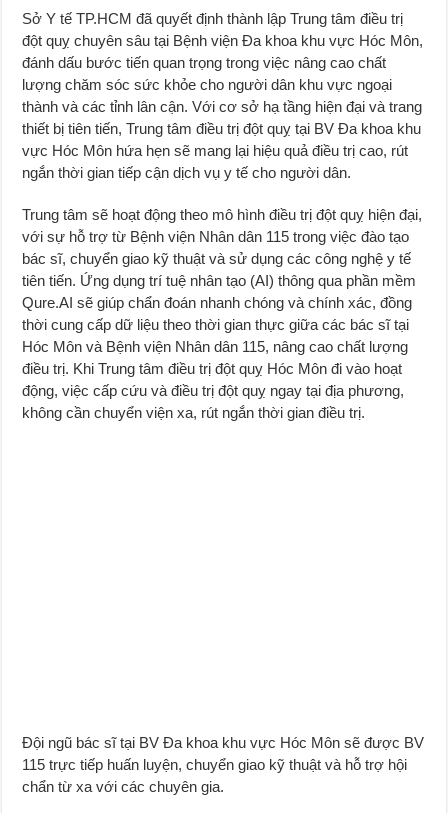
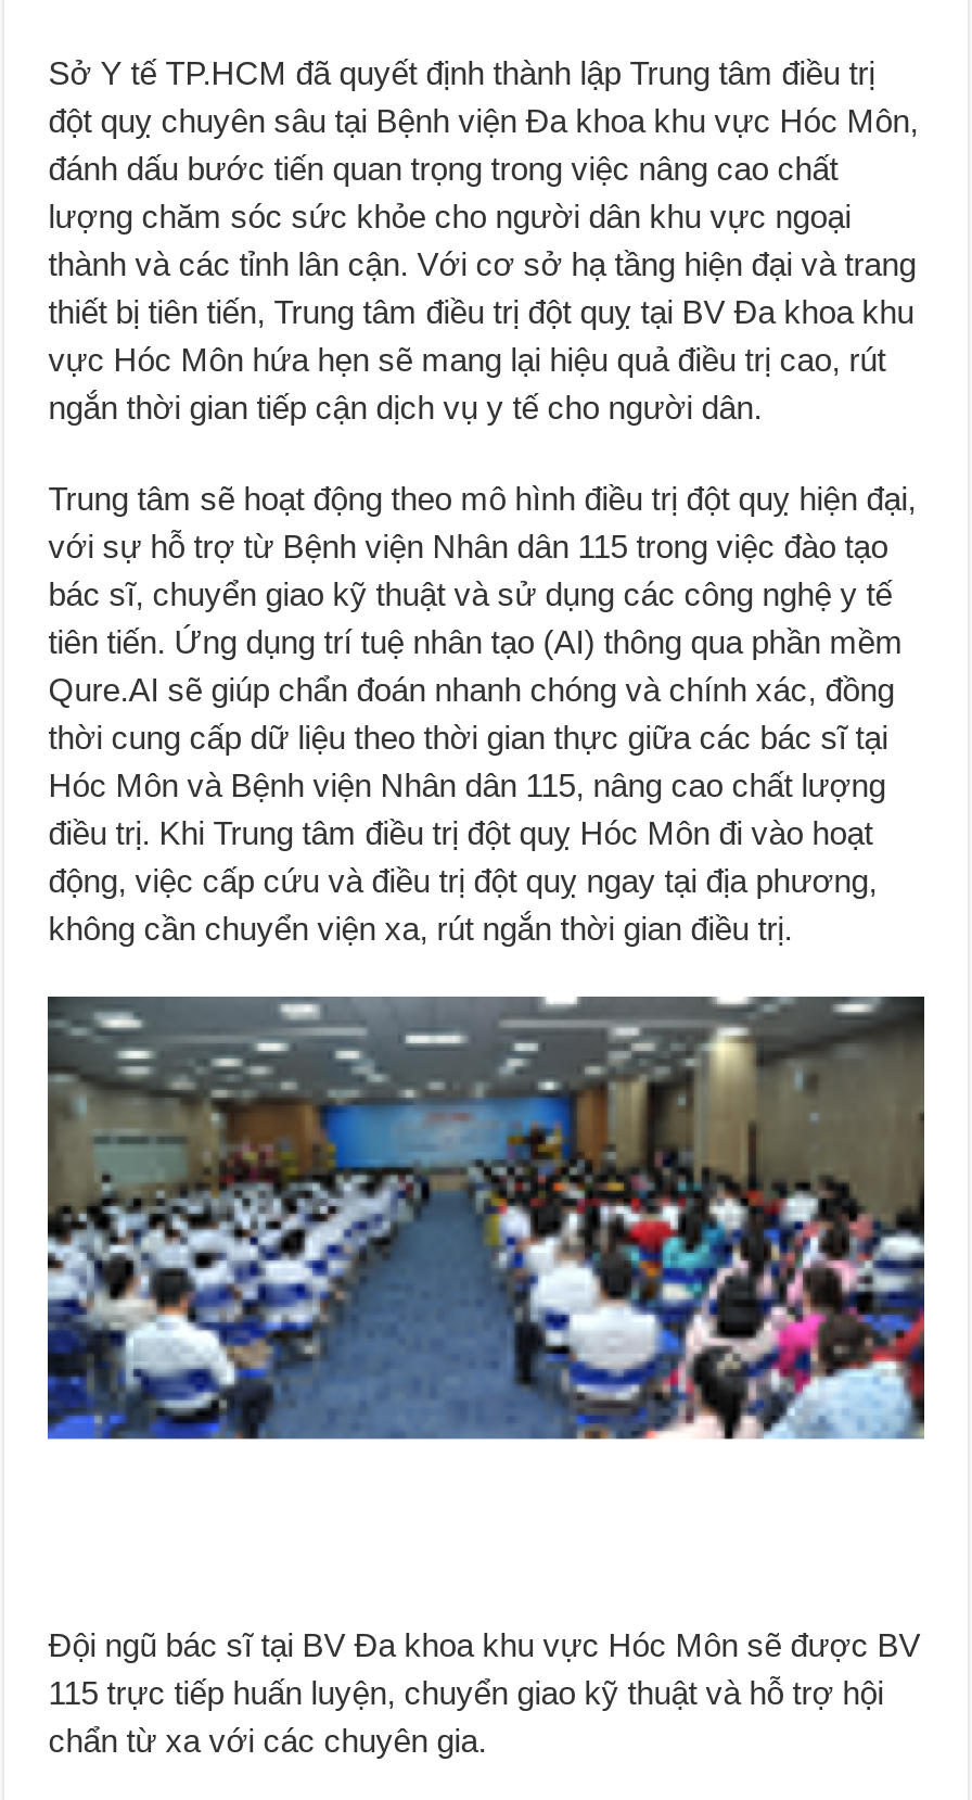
none -> [46,994,926,1442] [image]

